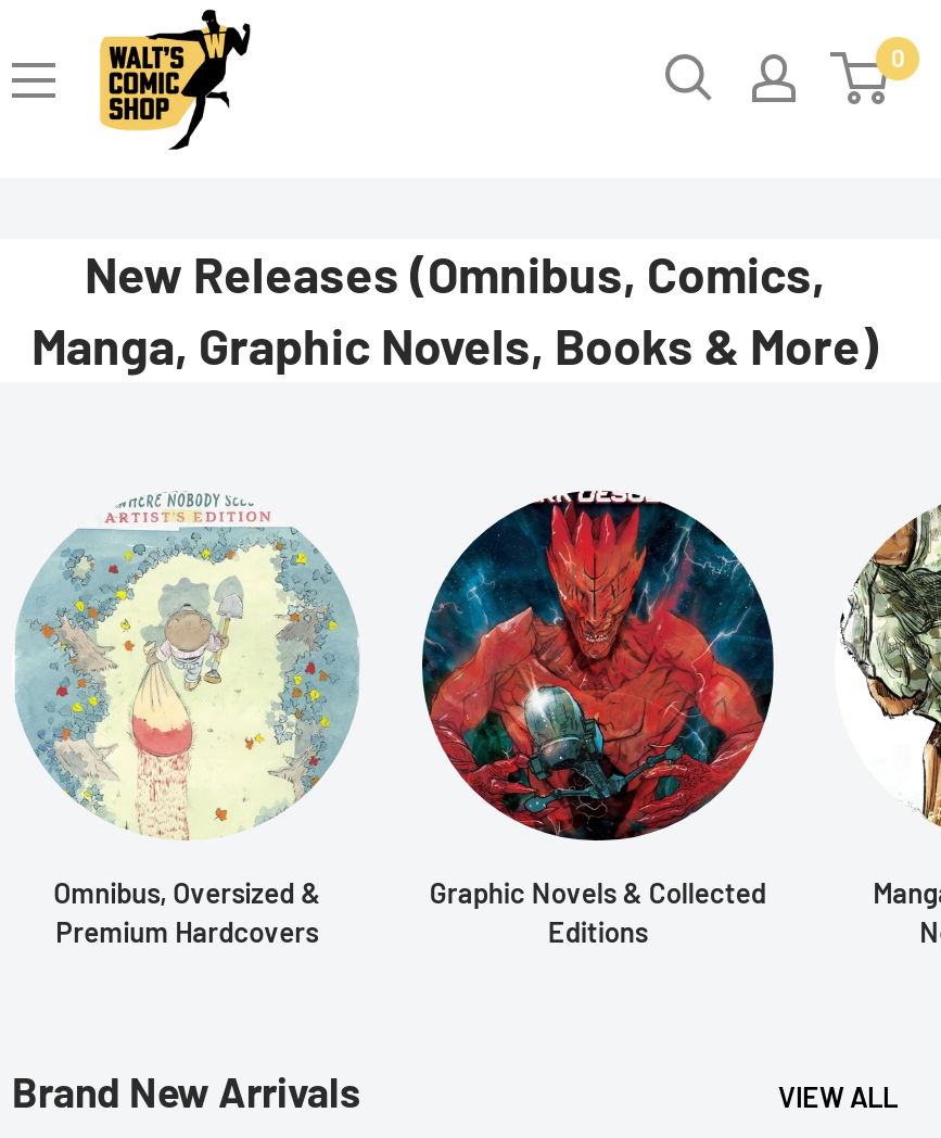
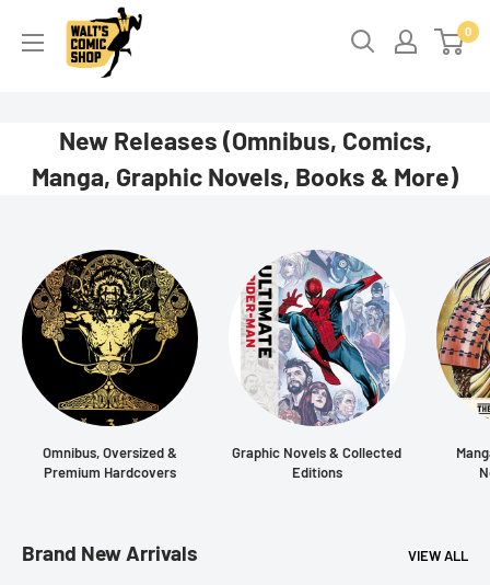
[12,491,361,840] [image] -> [21,249,199,427] [image]
[420,491,776,843] [image] -> [229,250,406,426] [image]
[835,510,934,825] [image] -> [435,259,487,417] [image]

